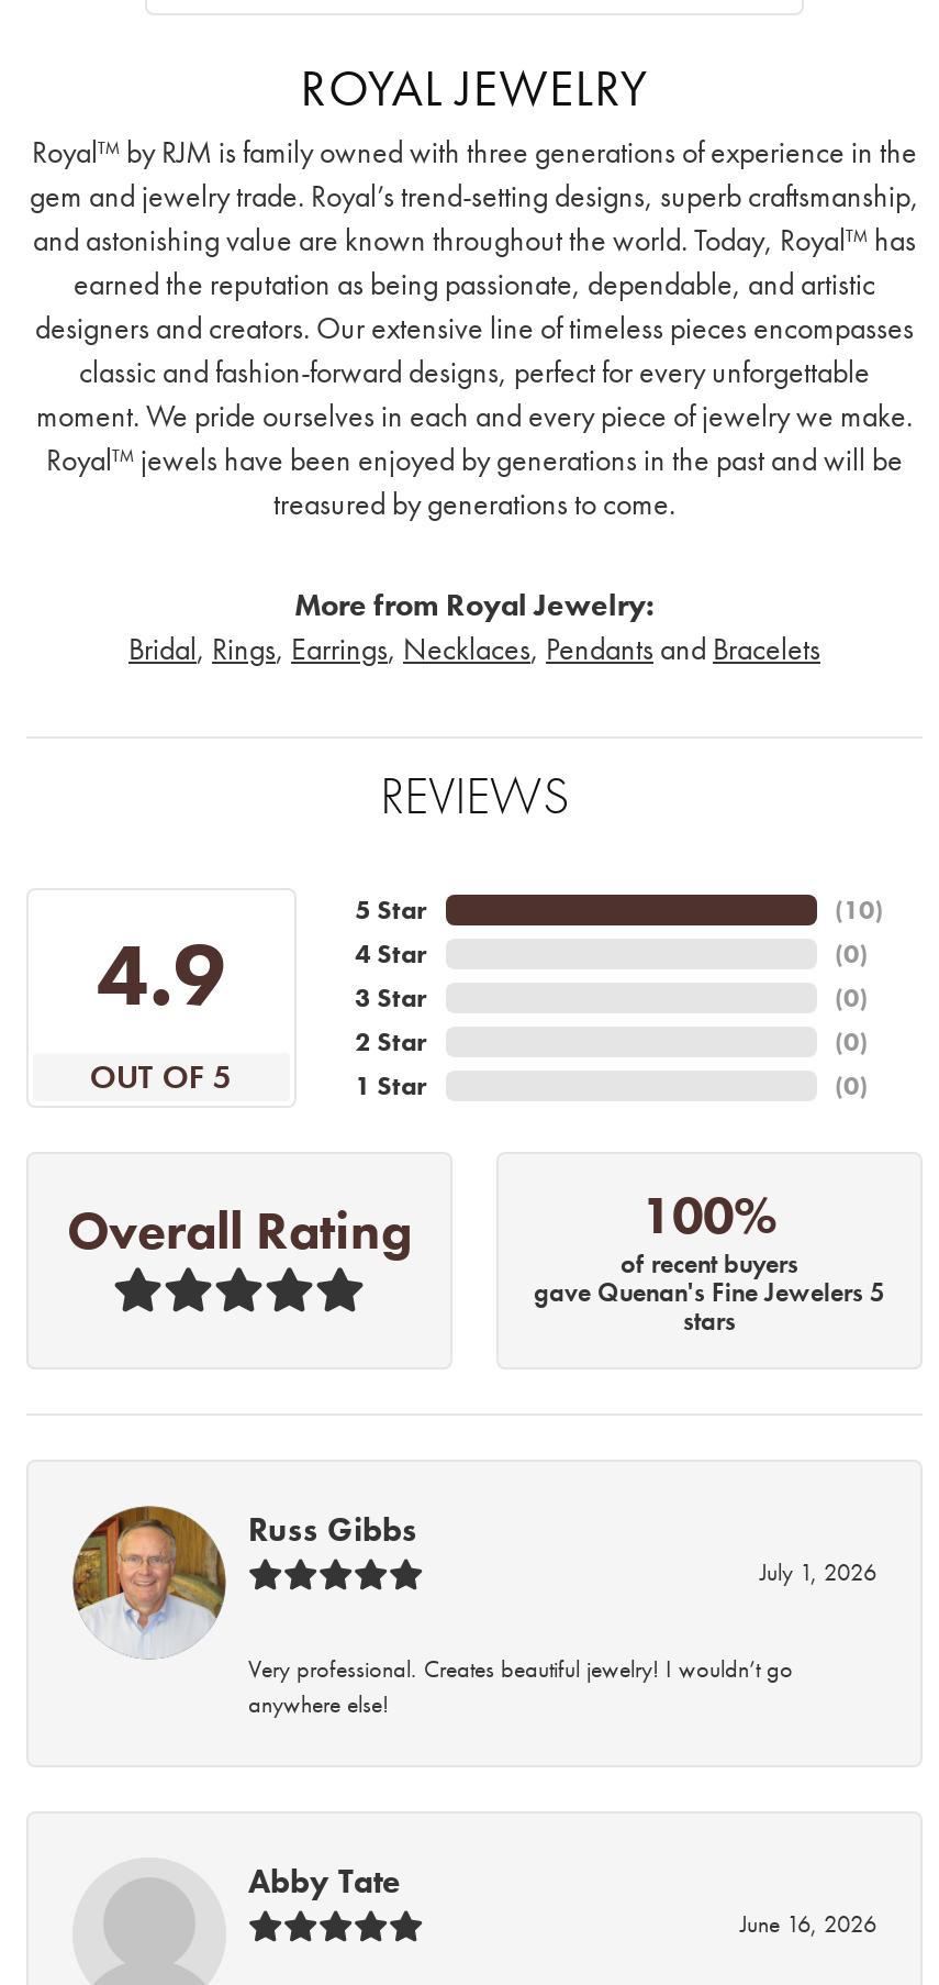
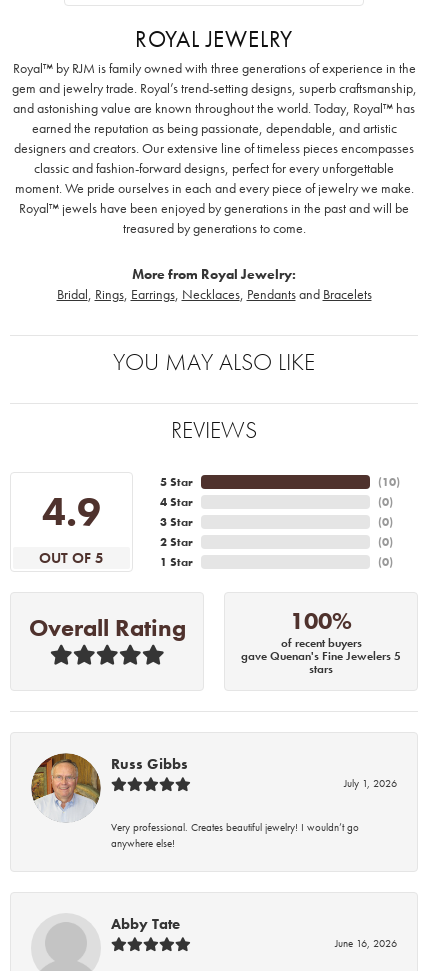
none -> [113,346,315,377] YOU MAY ALSO LIKE

